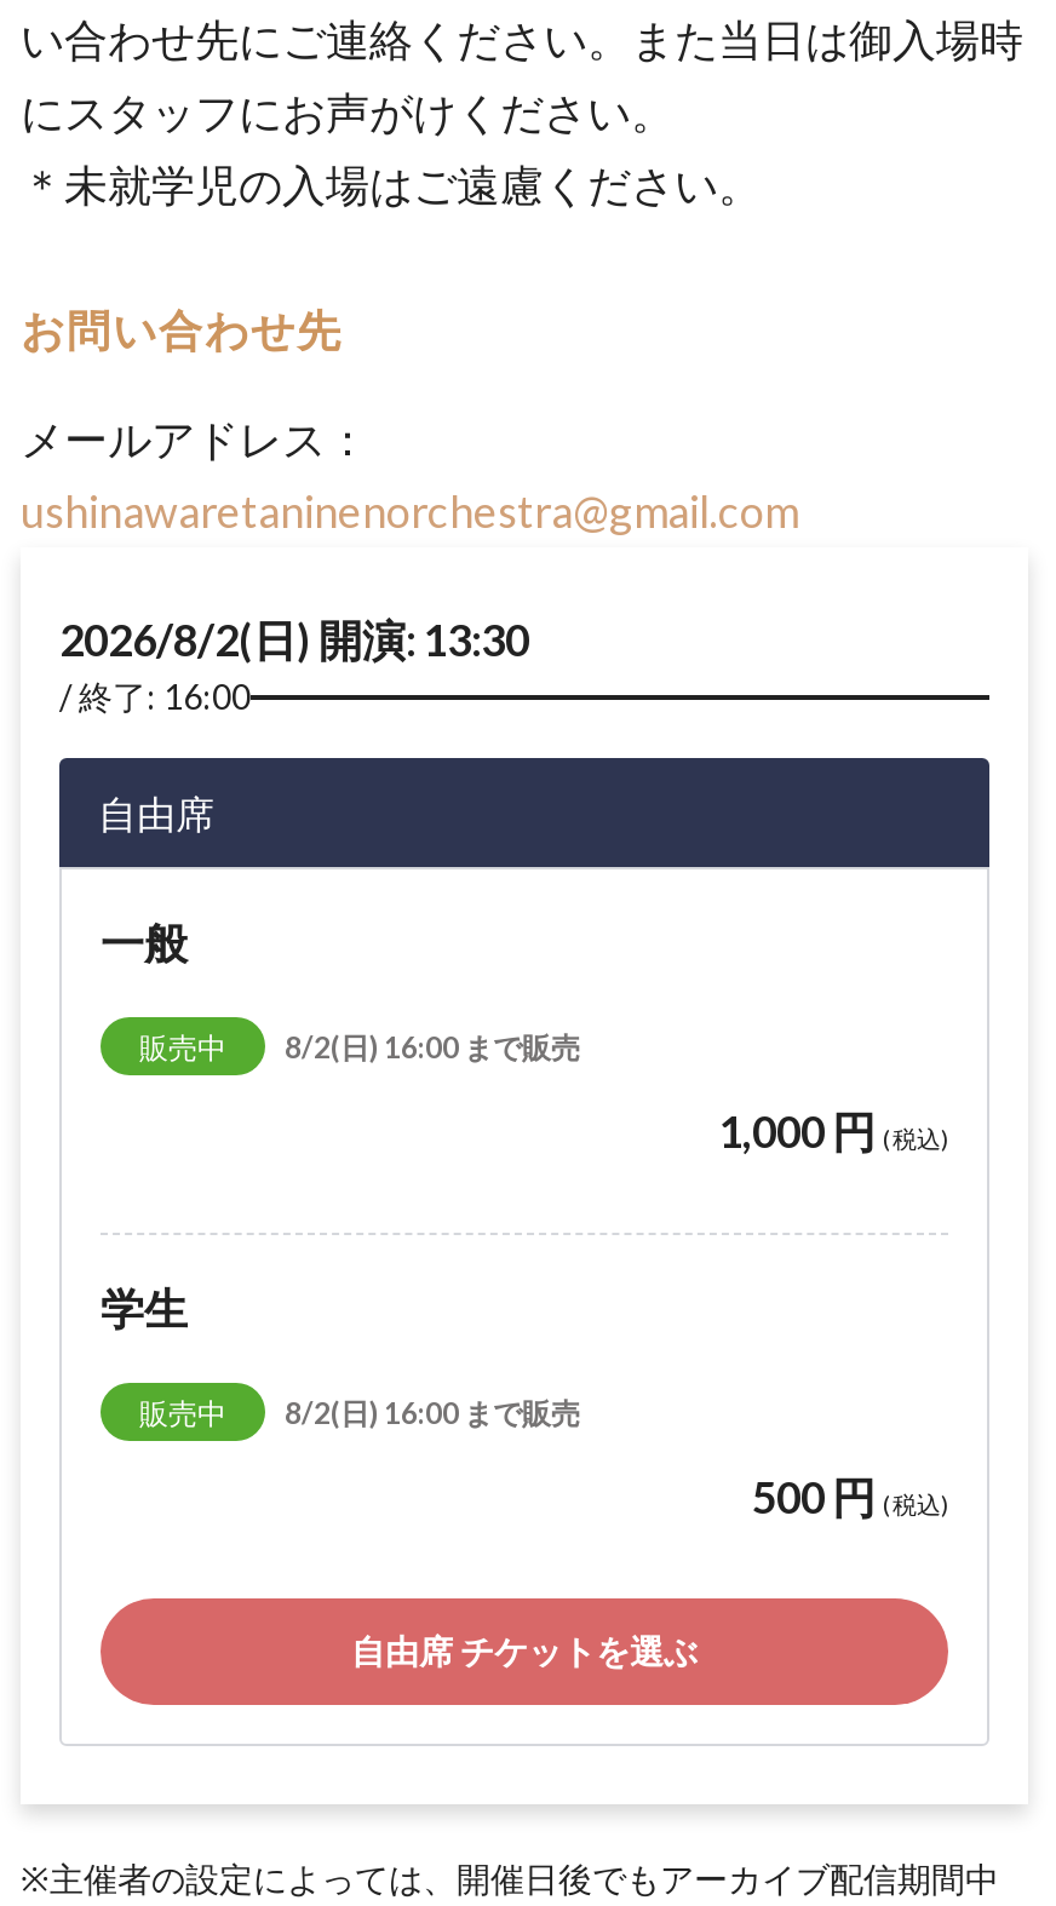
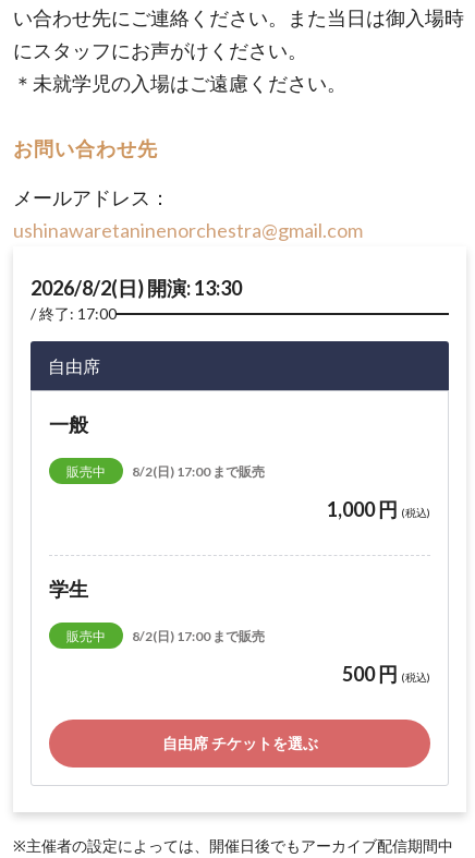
[79,676,251,717] 終了: 16:00 -> [39,304,117,323] 終了: 17:00
[139,1028,580,1064] 販売中 8/2(日) 16:00 まで販売 -> [66,463,265,479] 販売中 8/2(日) 17:00 まで販売
[139,1394,580,1430] 販売中 8/2(日) 16:00 まで販売 -> [66,627,265,644] 販売中 8/2(日) 17:00 まで販売

